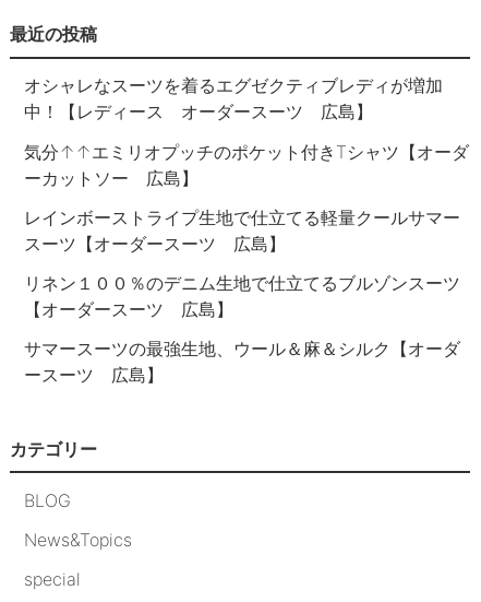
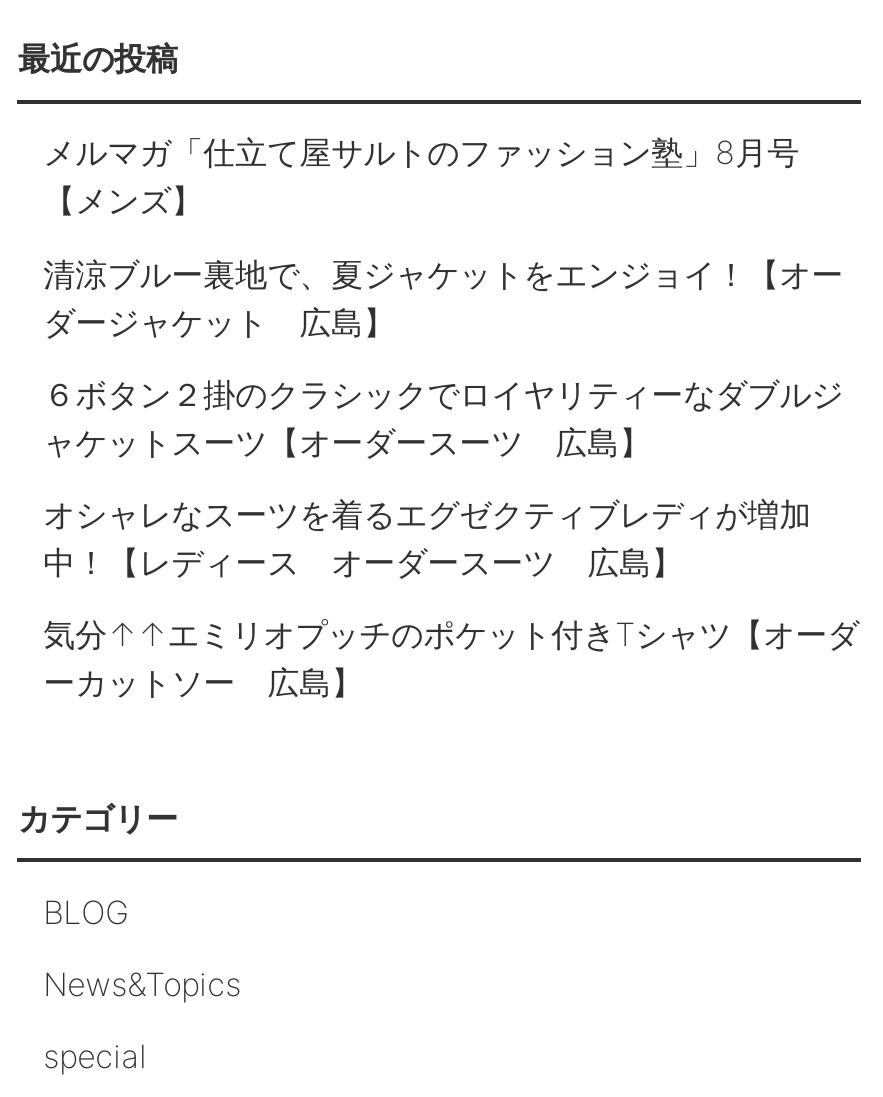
none -> [43,133,843,462] メルマガ「仕立て屋サルトのファッション塾」8月号 | 【メンズ】 | 清涼ブルー裏地で、夏ジャケットをエンジョイ！【オー | ダージャケット 広島】 | ６ボタン２掛のクラシックでロイヤリティーなダブルジ | ャケットスーツ【オーダースーツ 広島】
moved [24,75,443,189] -> [43,494,811,703]: オシャレなスーツを着るエグゼクティブレディが増加 | 中！【レディース オーダースーツ 広島】 | ーカットソー 広島】
[24,206,460,386] レインボーストライプ生地で仕立てる軽量クールサマー | スーツ【オーダースーツ 広島】 | リネン１００％のデニム生地で仕立てるブルゾンスーツ | 【オーダースーツ 広島】 | サマースーツの最強生地、ウール＆麻＆シルク【オーダ | ースーツ 広島】 -> none

